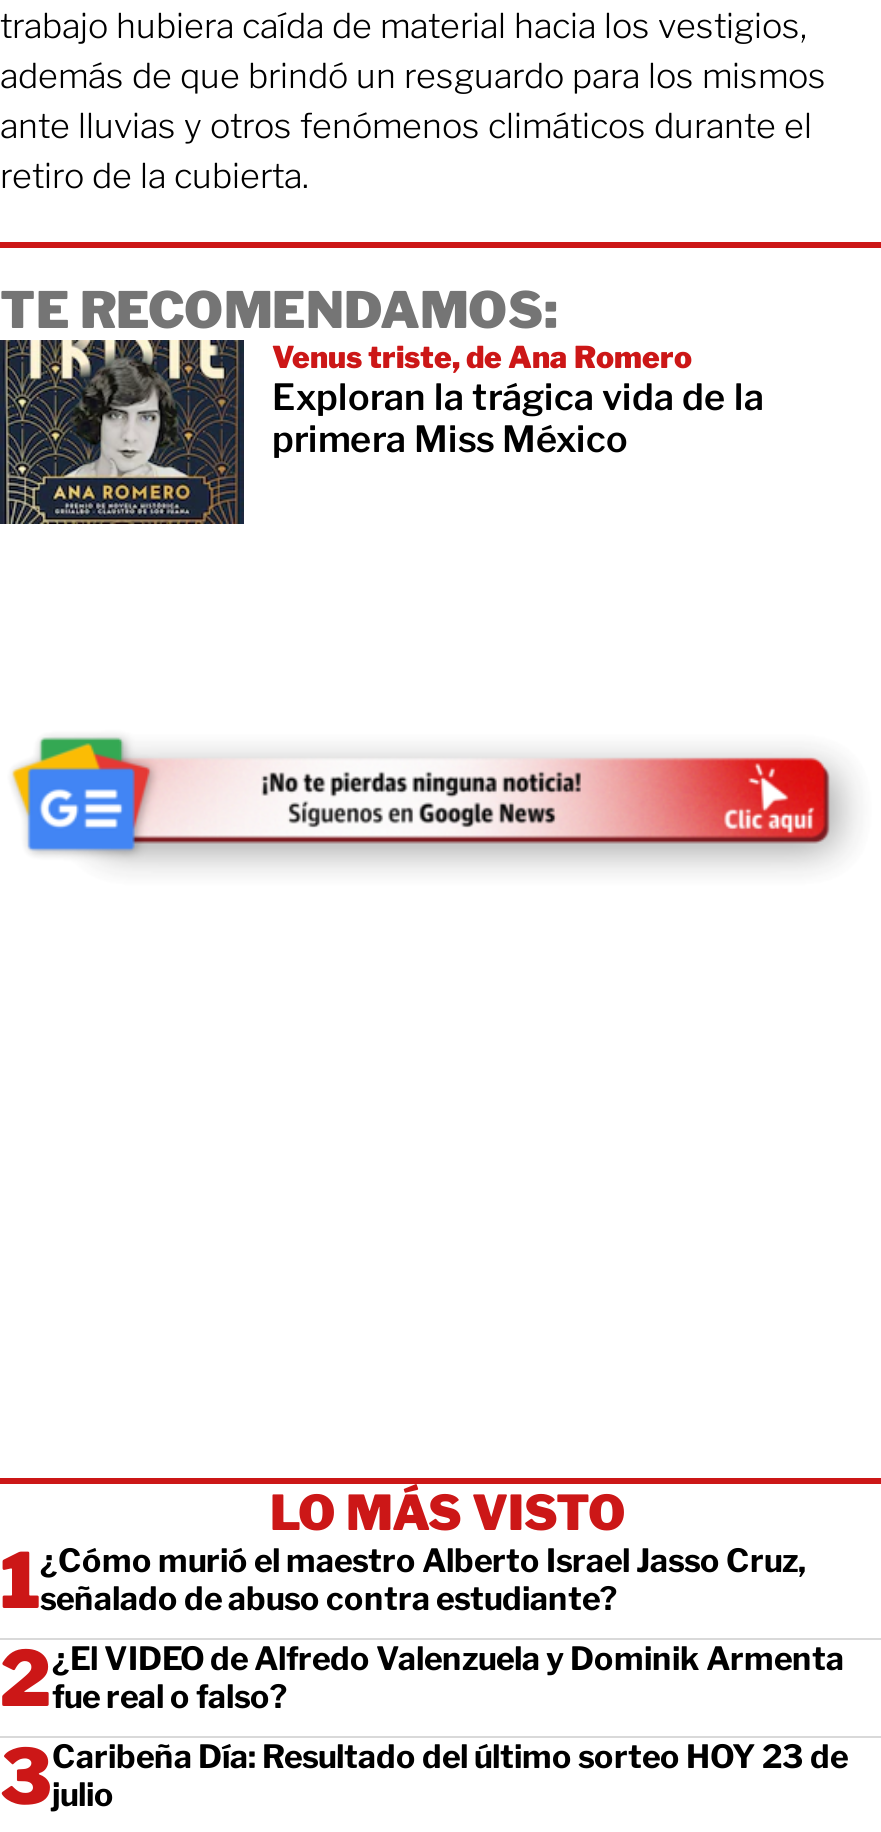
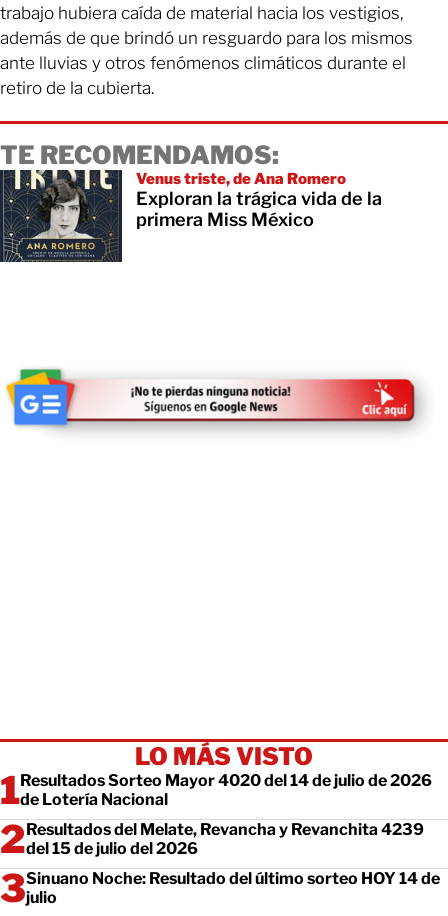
[40,1543,806,1619] ¿Cómo murió el maestro Alberto Israel Jasso Cruz, | señalado de abuso contra estudiante? -> [20,771,432,809] Resultados Sorteo Mayor 4020 del 14 de julio de 2026 | de Lotería Nacional
[52,1641,844,1717] ¿El VIDEO de Alfredo Valenzuela y Dominik Armenta | fue real o falso? -> [26,820,424,858] Resultados del Melate, Revancha y Revanchita 4239 | del 15 de julio del 2026
[52,1739,848,1777] Caribeña Día: Resultado del último sorteo HOY 23 de -> [26,869,440,888] Sinuano Noche: Resultado del último sorteo HOY 14 de

